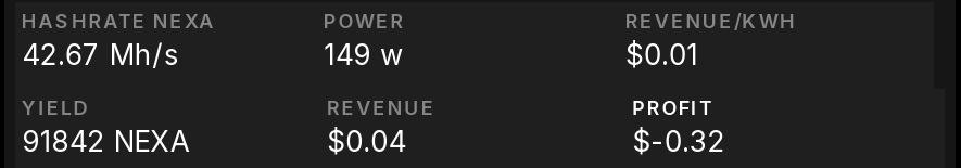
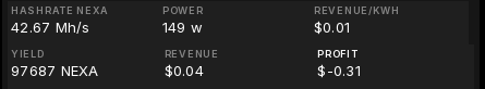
[22,125,190,159] 91842 NEXA -> [11,62,99,80] 97687 NEXA
[633,125,725,159] $-0.32 -> [317,62,361,80] $-0.31

